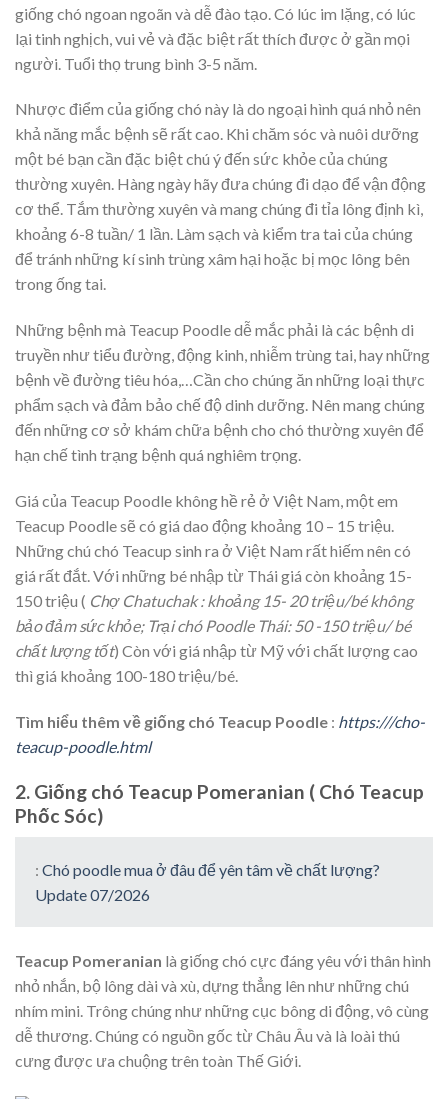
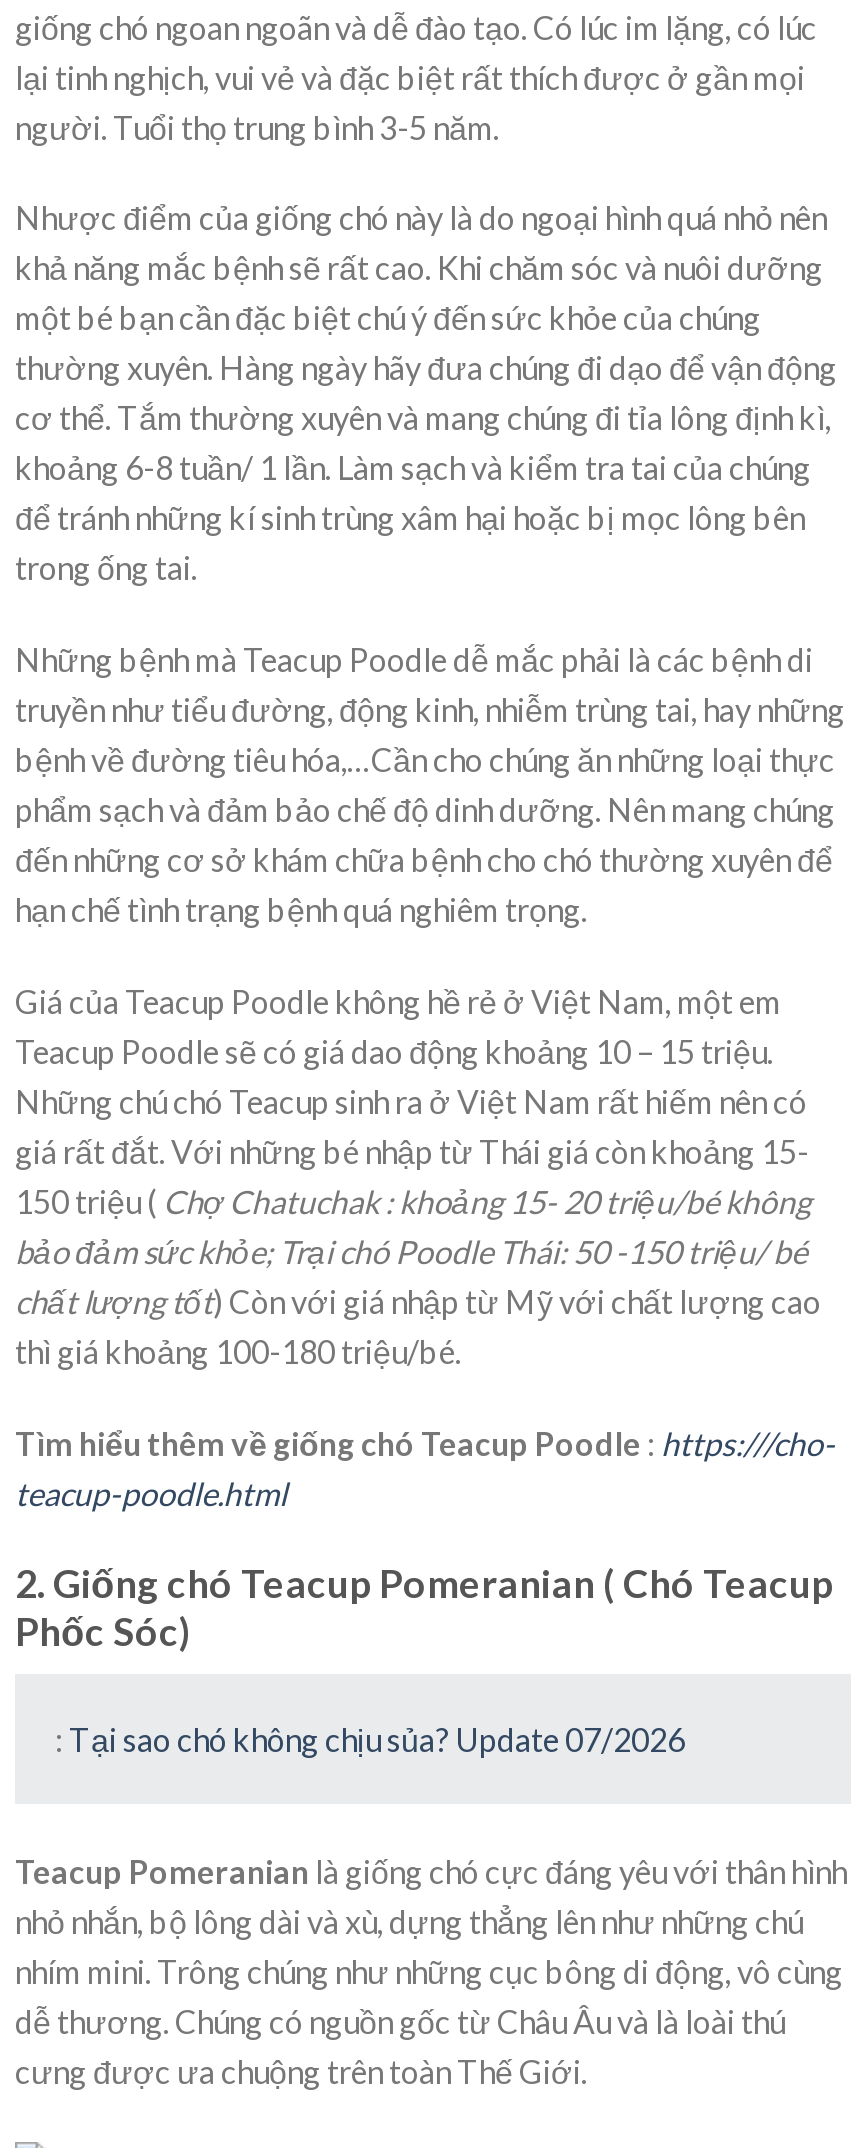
[35,860,380,904] : Chó poodle mua ở đâu để yên tâm về chất lượng? | Update 07/2026 -> [55,1721,685,1759] : Tại sao chó không chịu sủa? Update 07/2026

